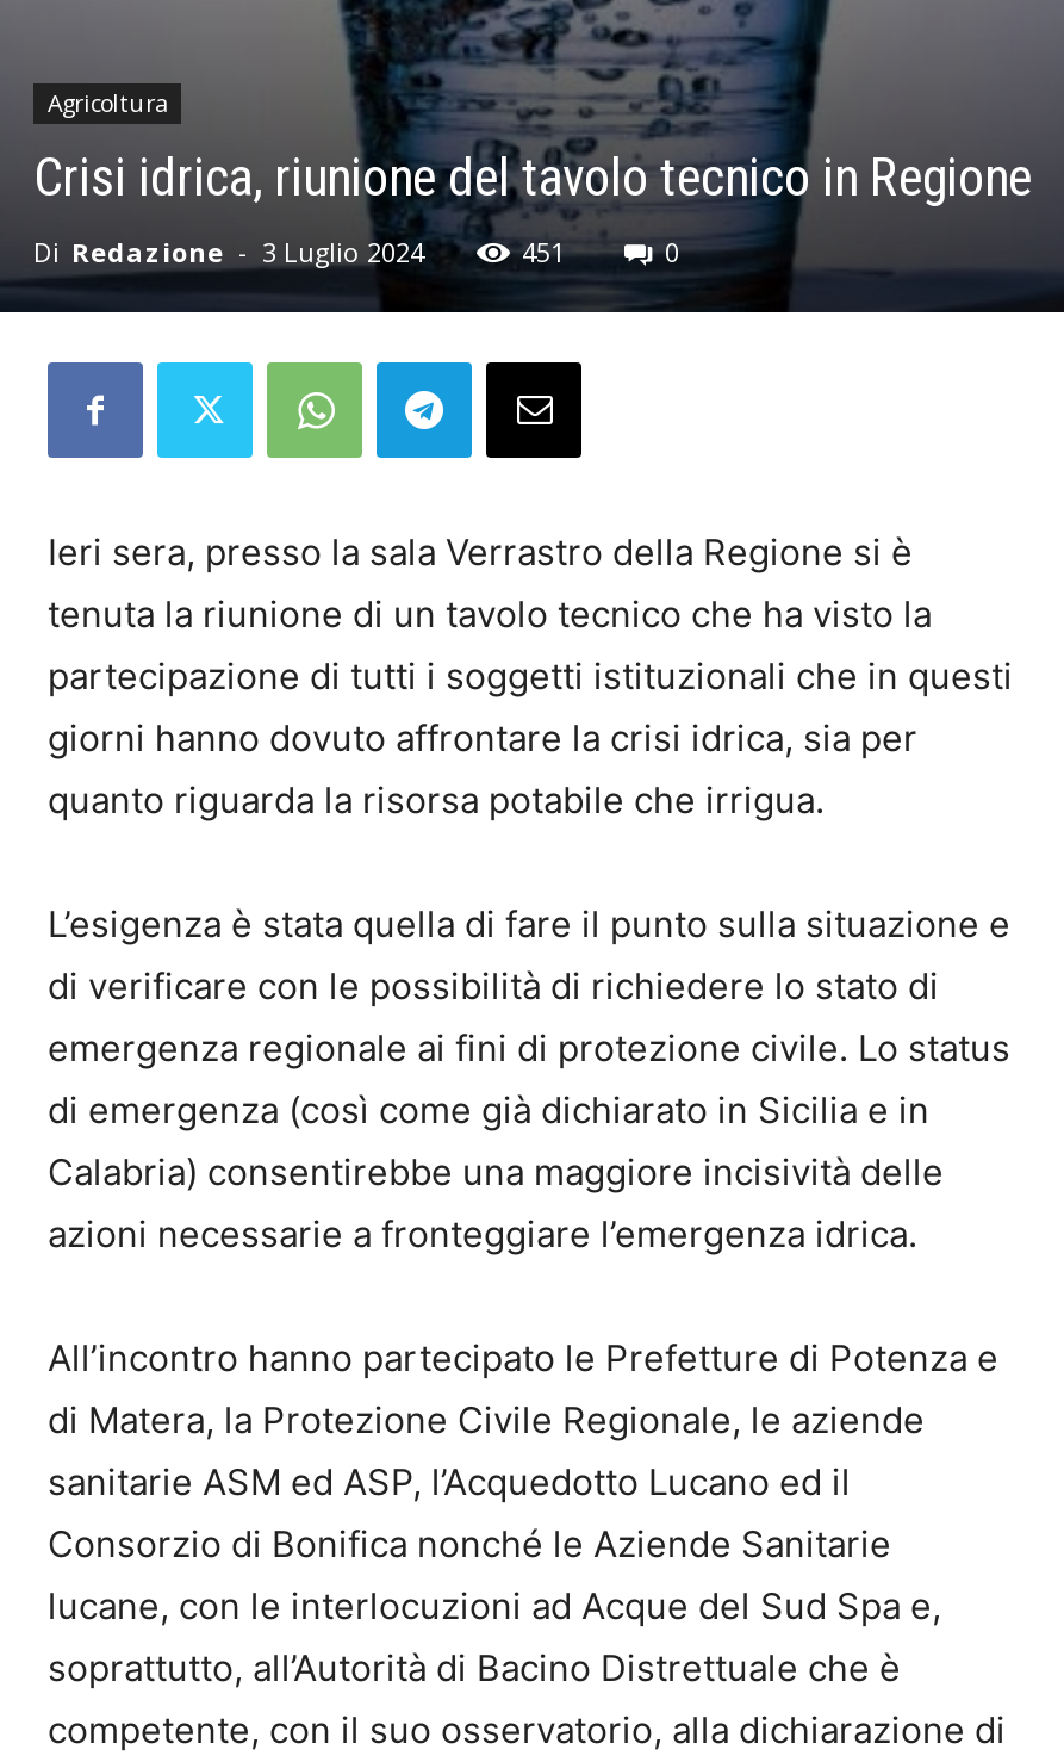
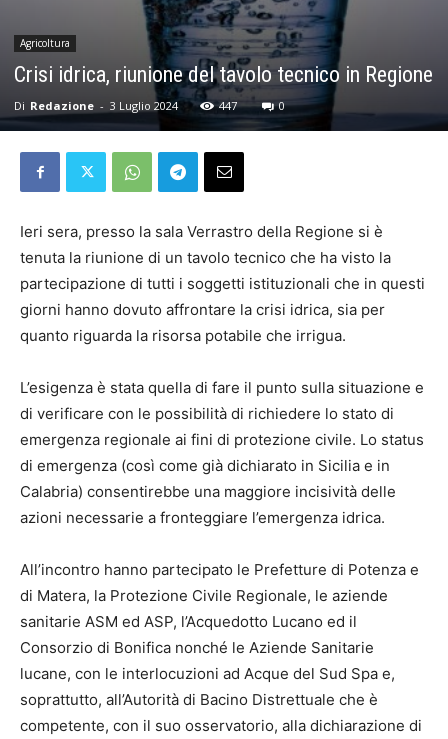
[522,234,565,269] 451 -> [219,98,237,113] 447

